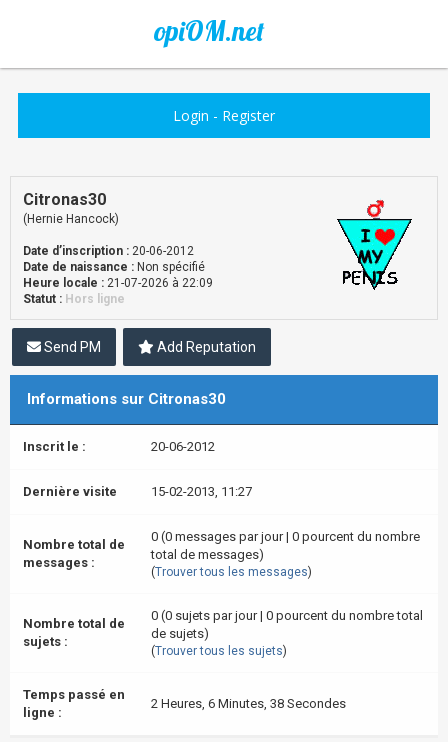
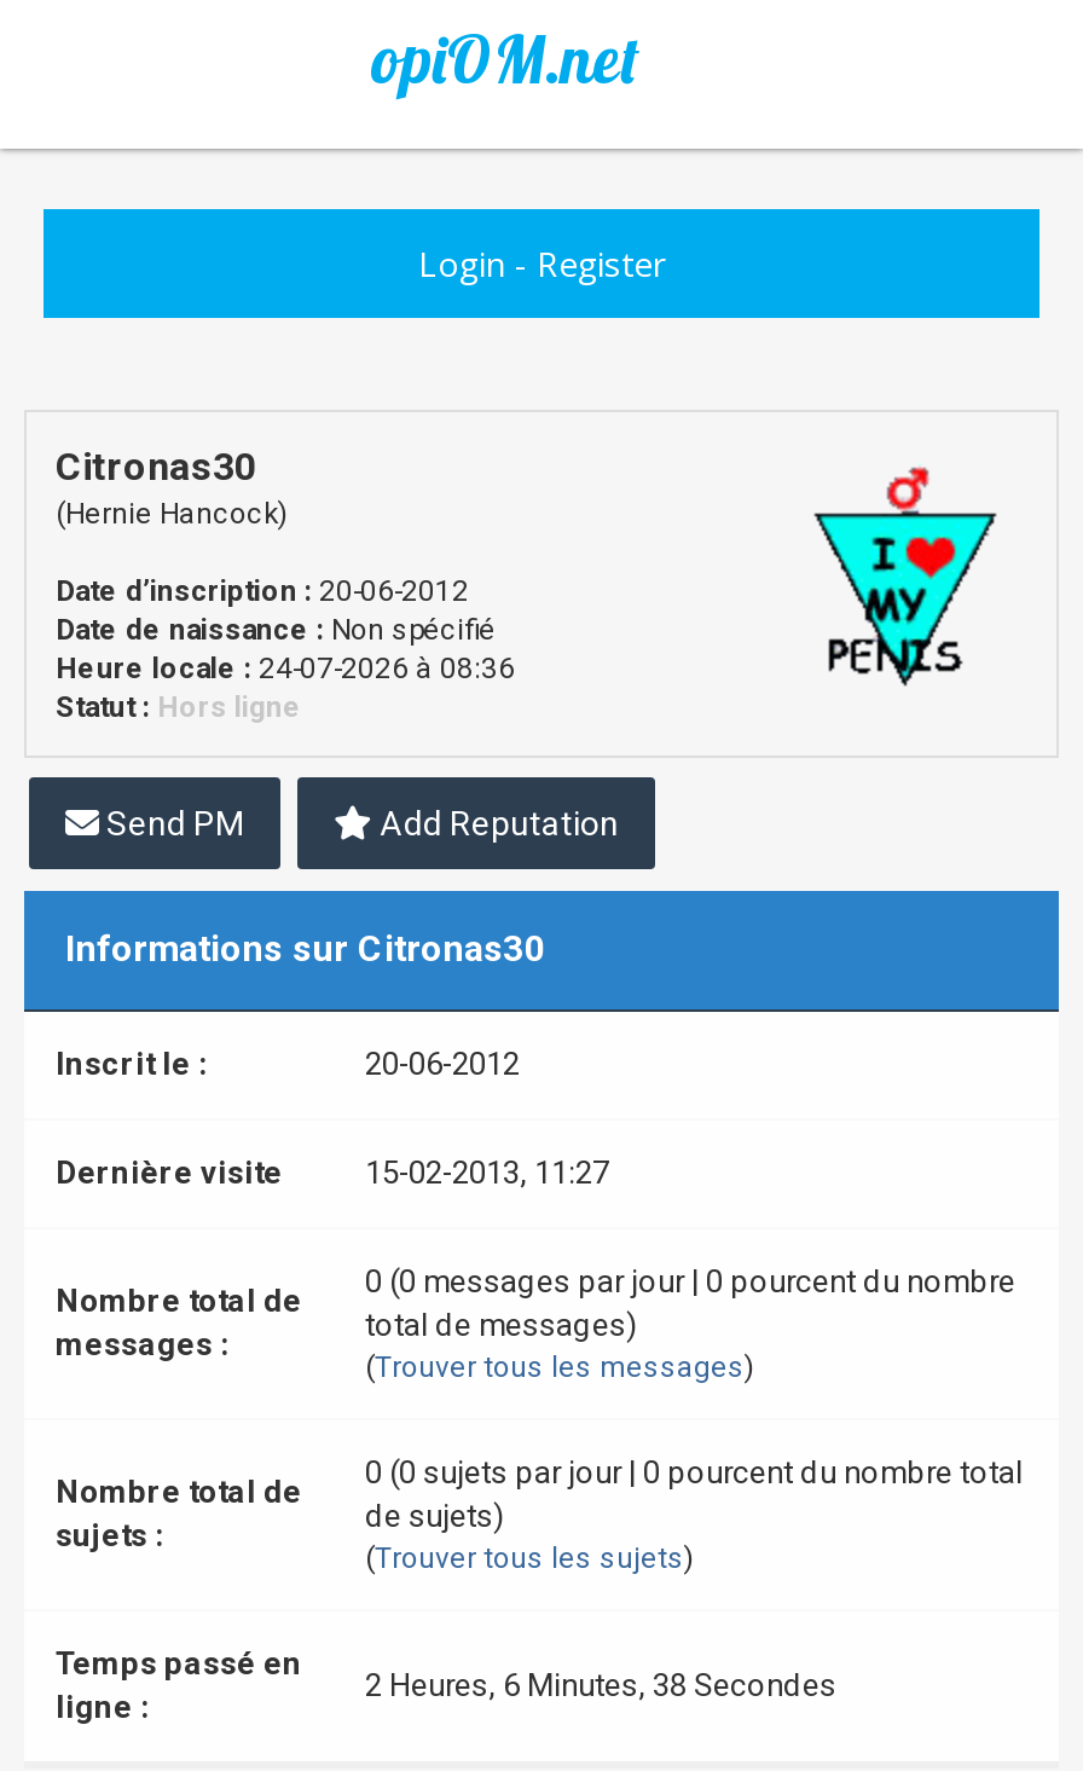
[23,276,213,290] Heure locale : 21-07-2026 à 22:09 -> [56,652,515,685] Heure locale : 24-07-2026 à 08:36

